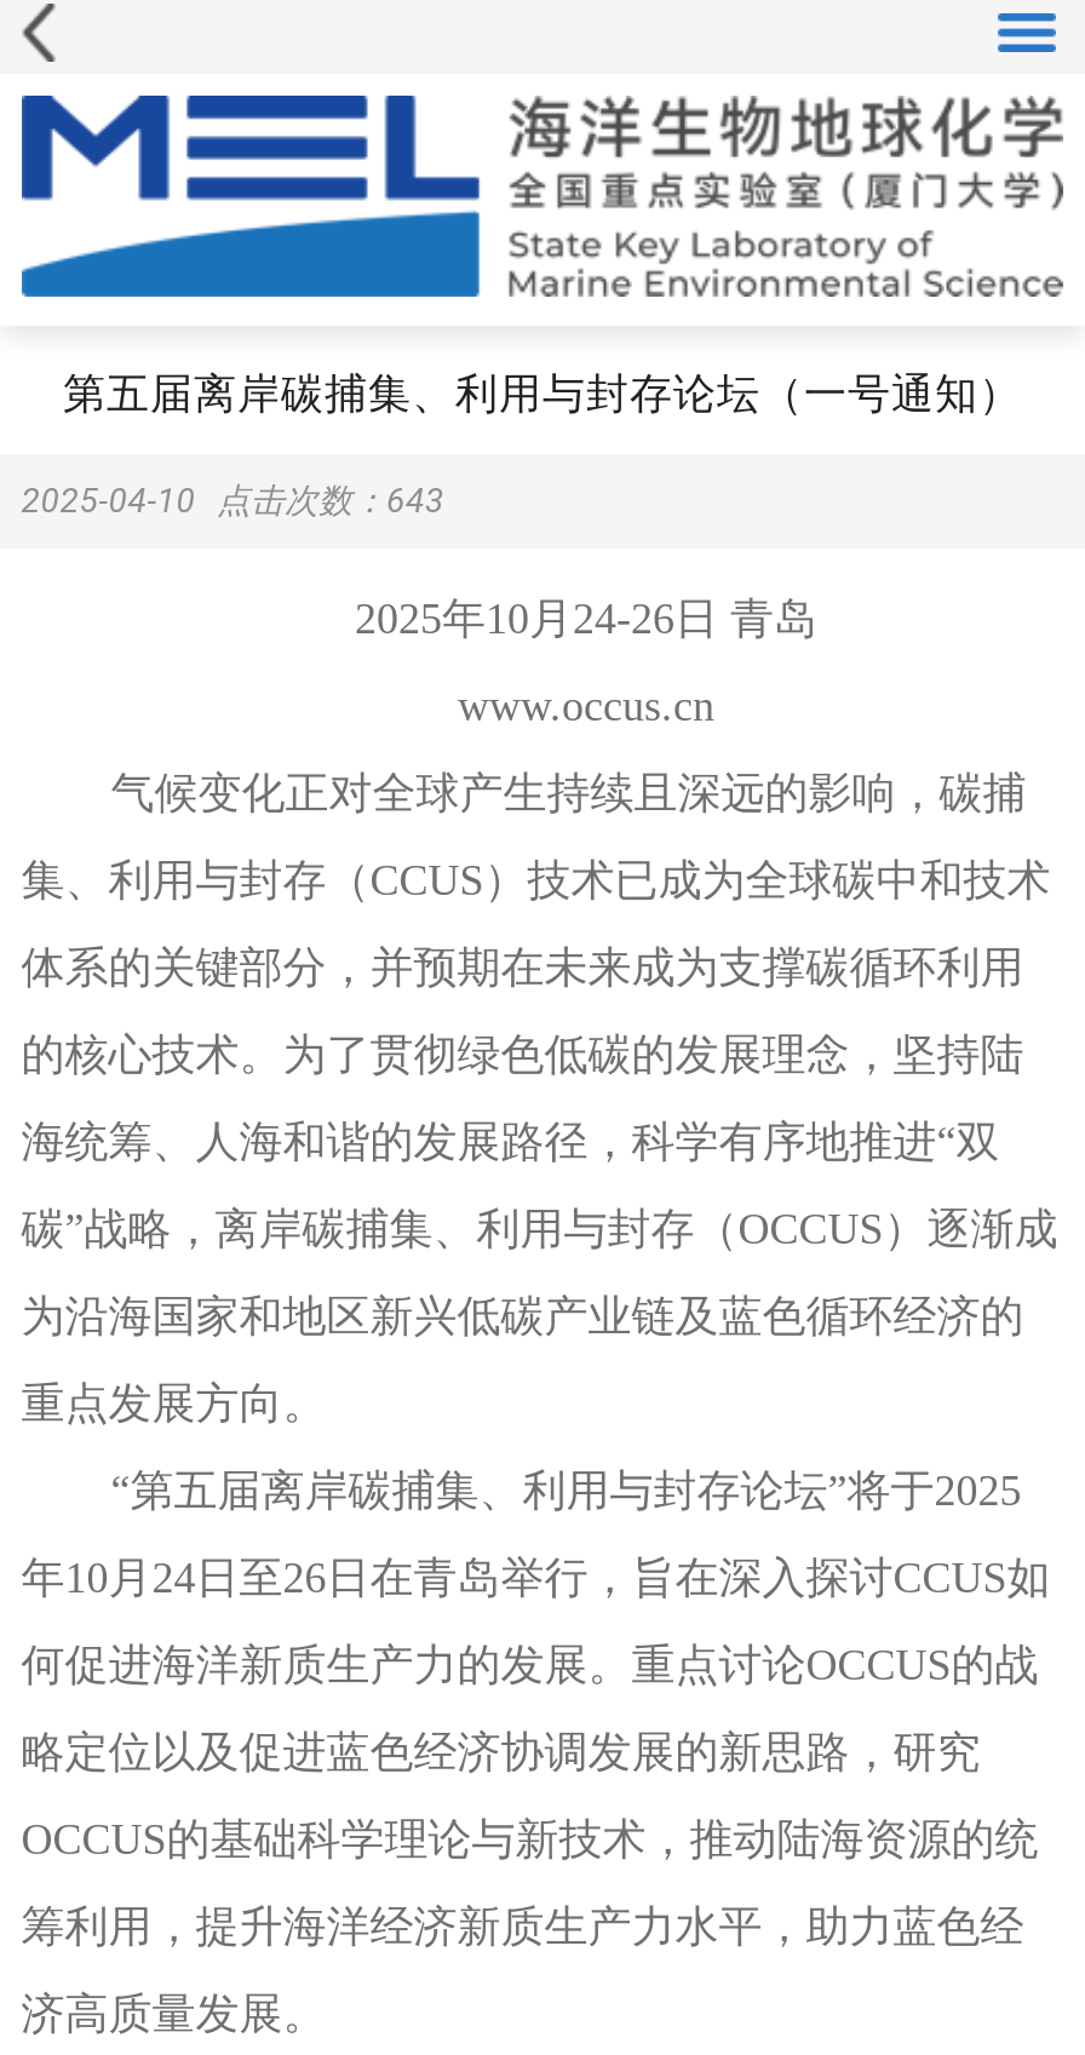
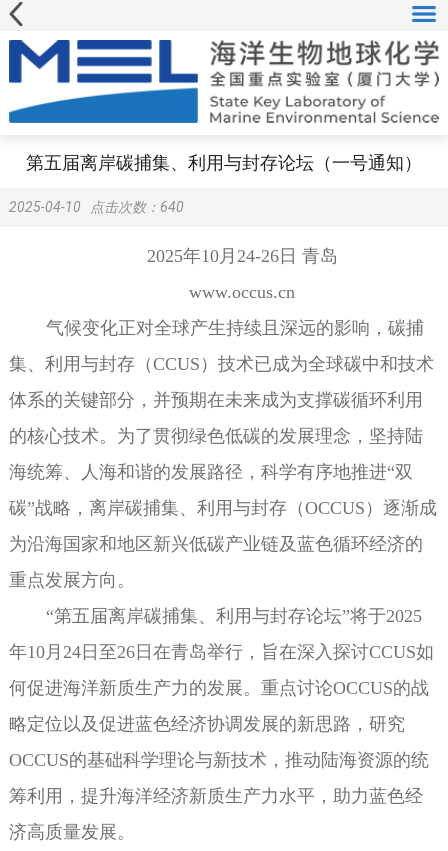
[21,481,444,520] 2025-04-10 点击次数：643 -> [9,199,183,215] 2025-04-10 点击次数：640

